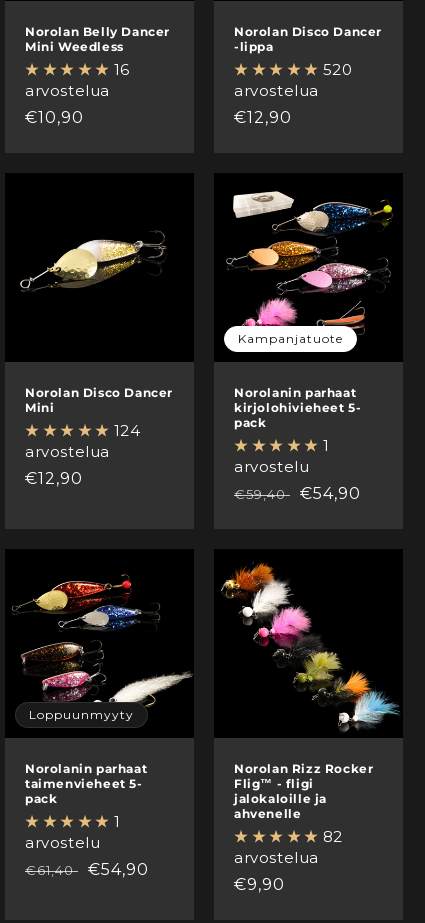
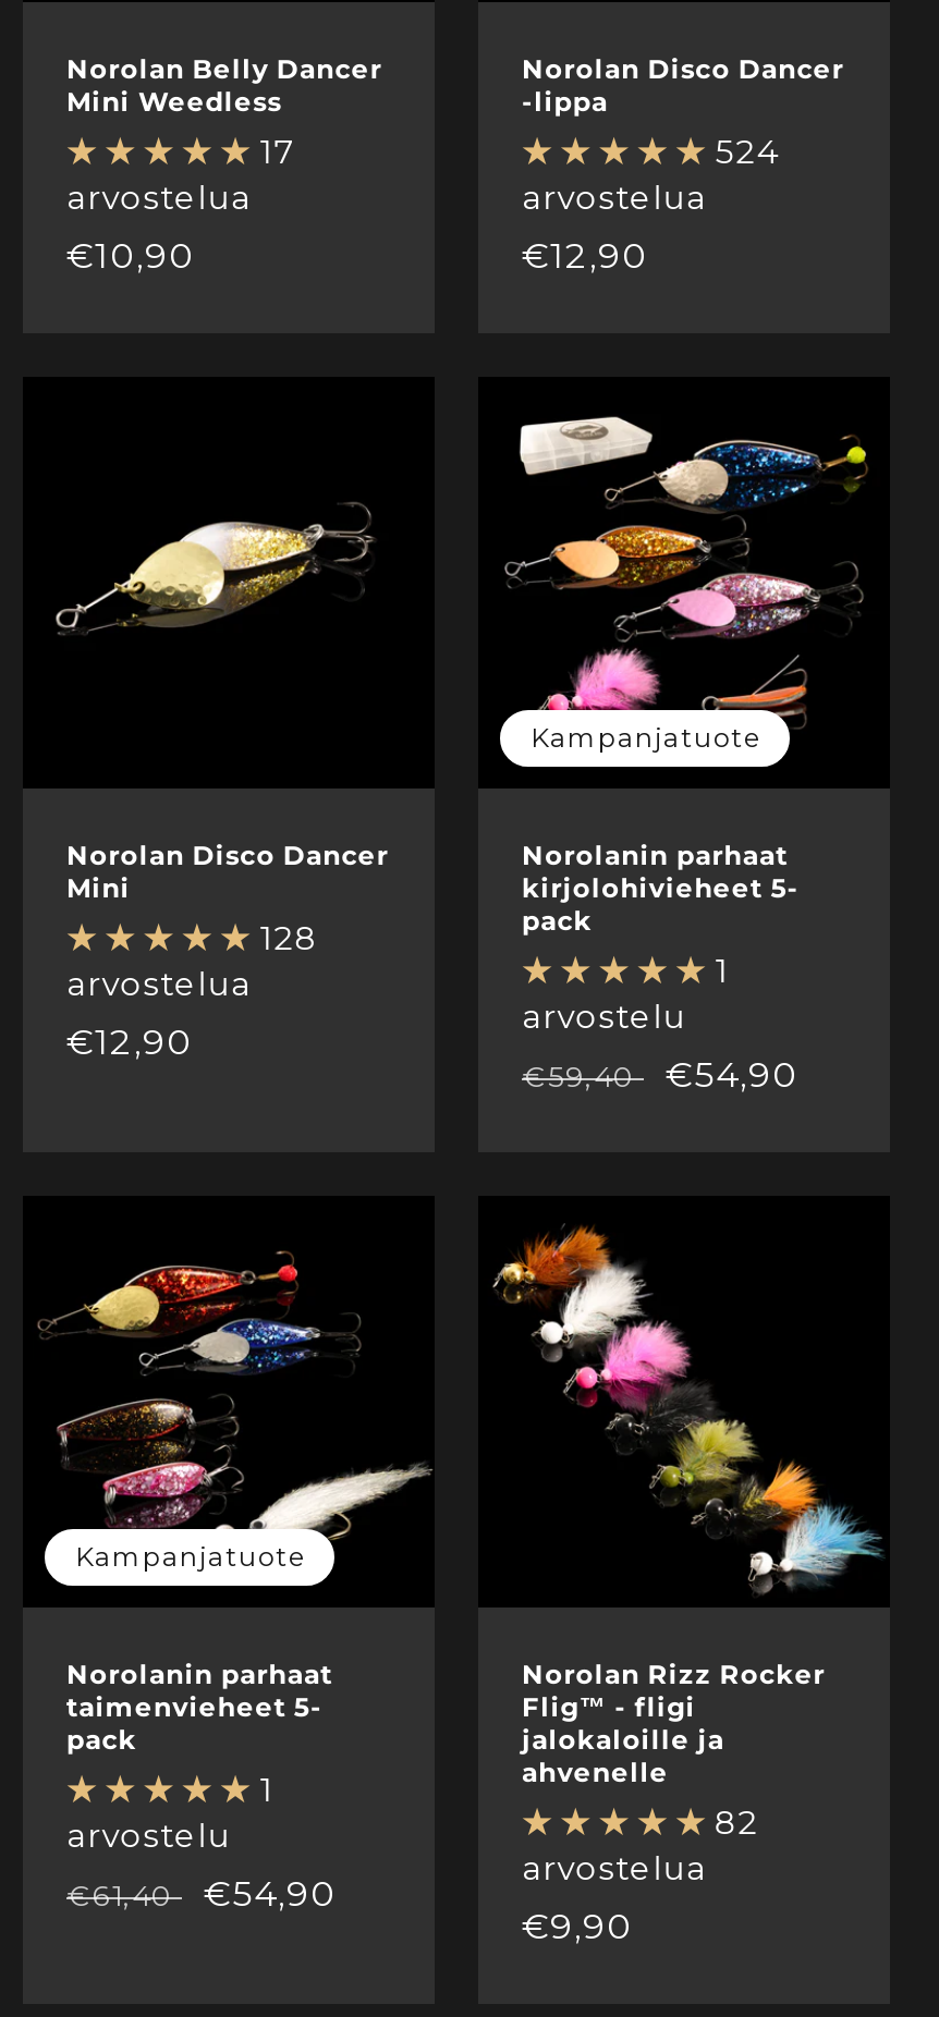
[114,60,130,79] 16 -> [260,131,295,172] 17
[323,60,352,79] 520 -> [715,131,780,172] 524
[114,421,140,440] 124 -> [260,917,318,958] 128
[29,707,134,722] Loppuunmyyty -> [75,1540,304,1573] Kampanjatuote

